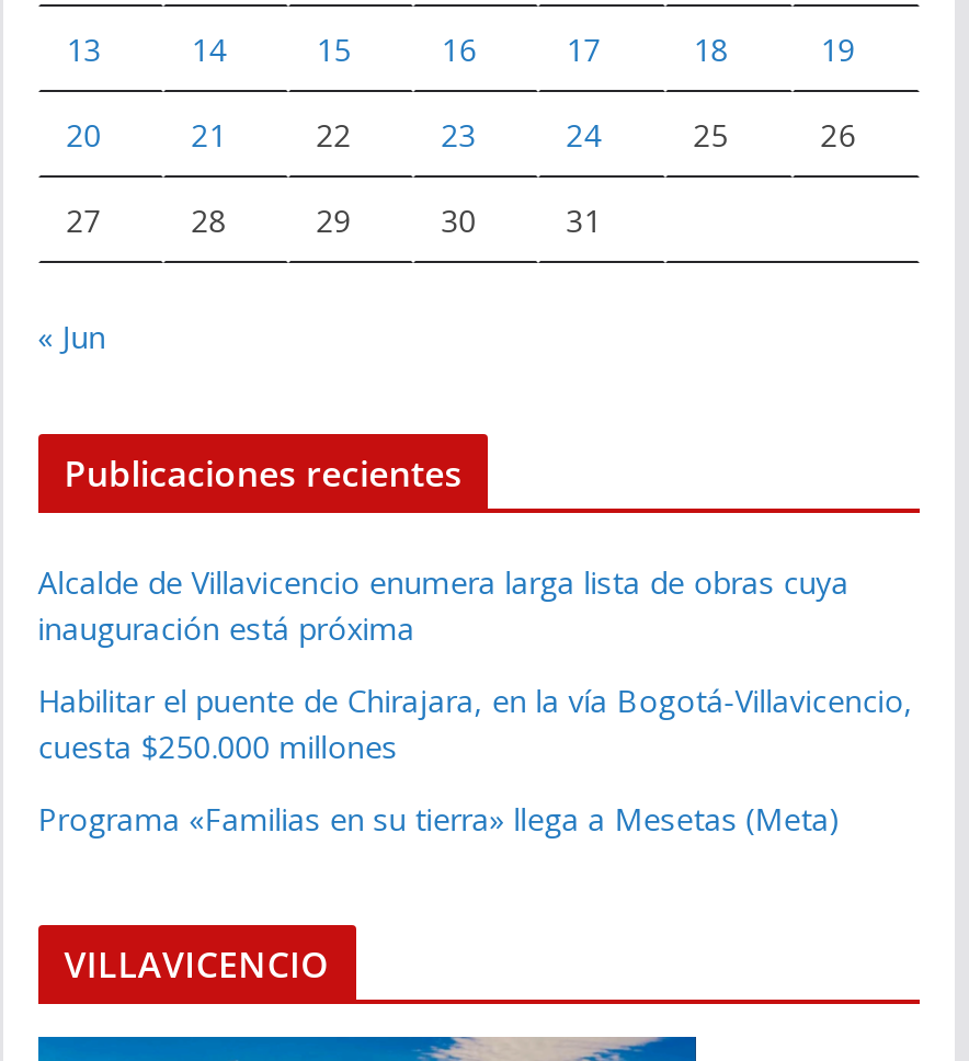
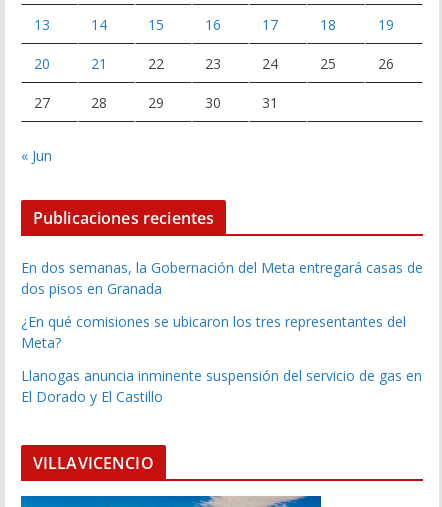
[38,561,849,648] Alcalde de Villavicencio enumera larga lista de obras cuya | inauguración está próxima -> [21,258,423,298] En dos semanas, la Gobernación del Meta entregará casas de | dos pisos en Granada
[38,679,912,767] Habilitar el puente de Chirajara, en la vía Bogotá-Villavicencio, | cuesta $250.000 millones -> [21,312,406,352] ¿En qué comisiones se ubicaron los tres representantes del | Meta?
[38,798,840,839] Programa «Familias en su tierra» llega a Mesetas (Meta) -> [21,366,422,406] Llanogas anuncia inminente suspensión del servicio de gas en | El Dorado y El Castillo

